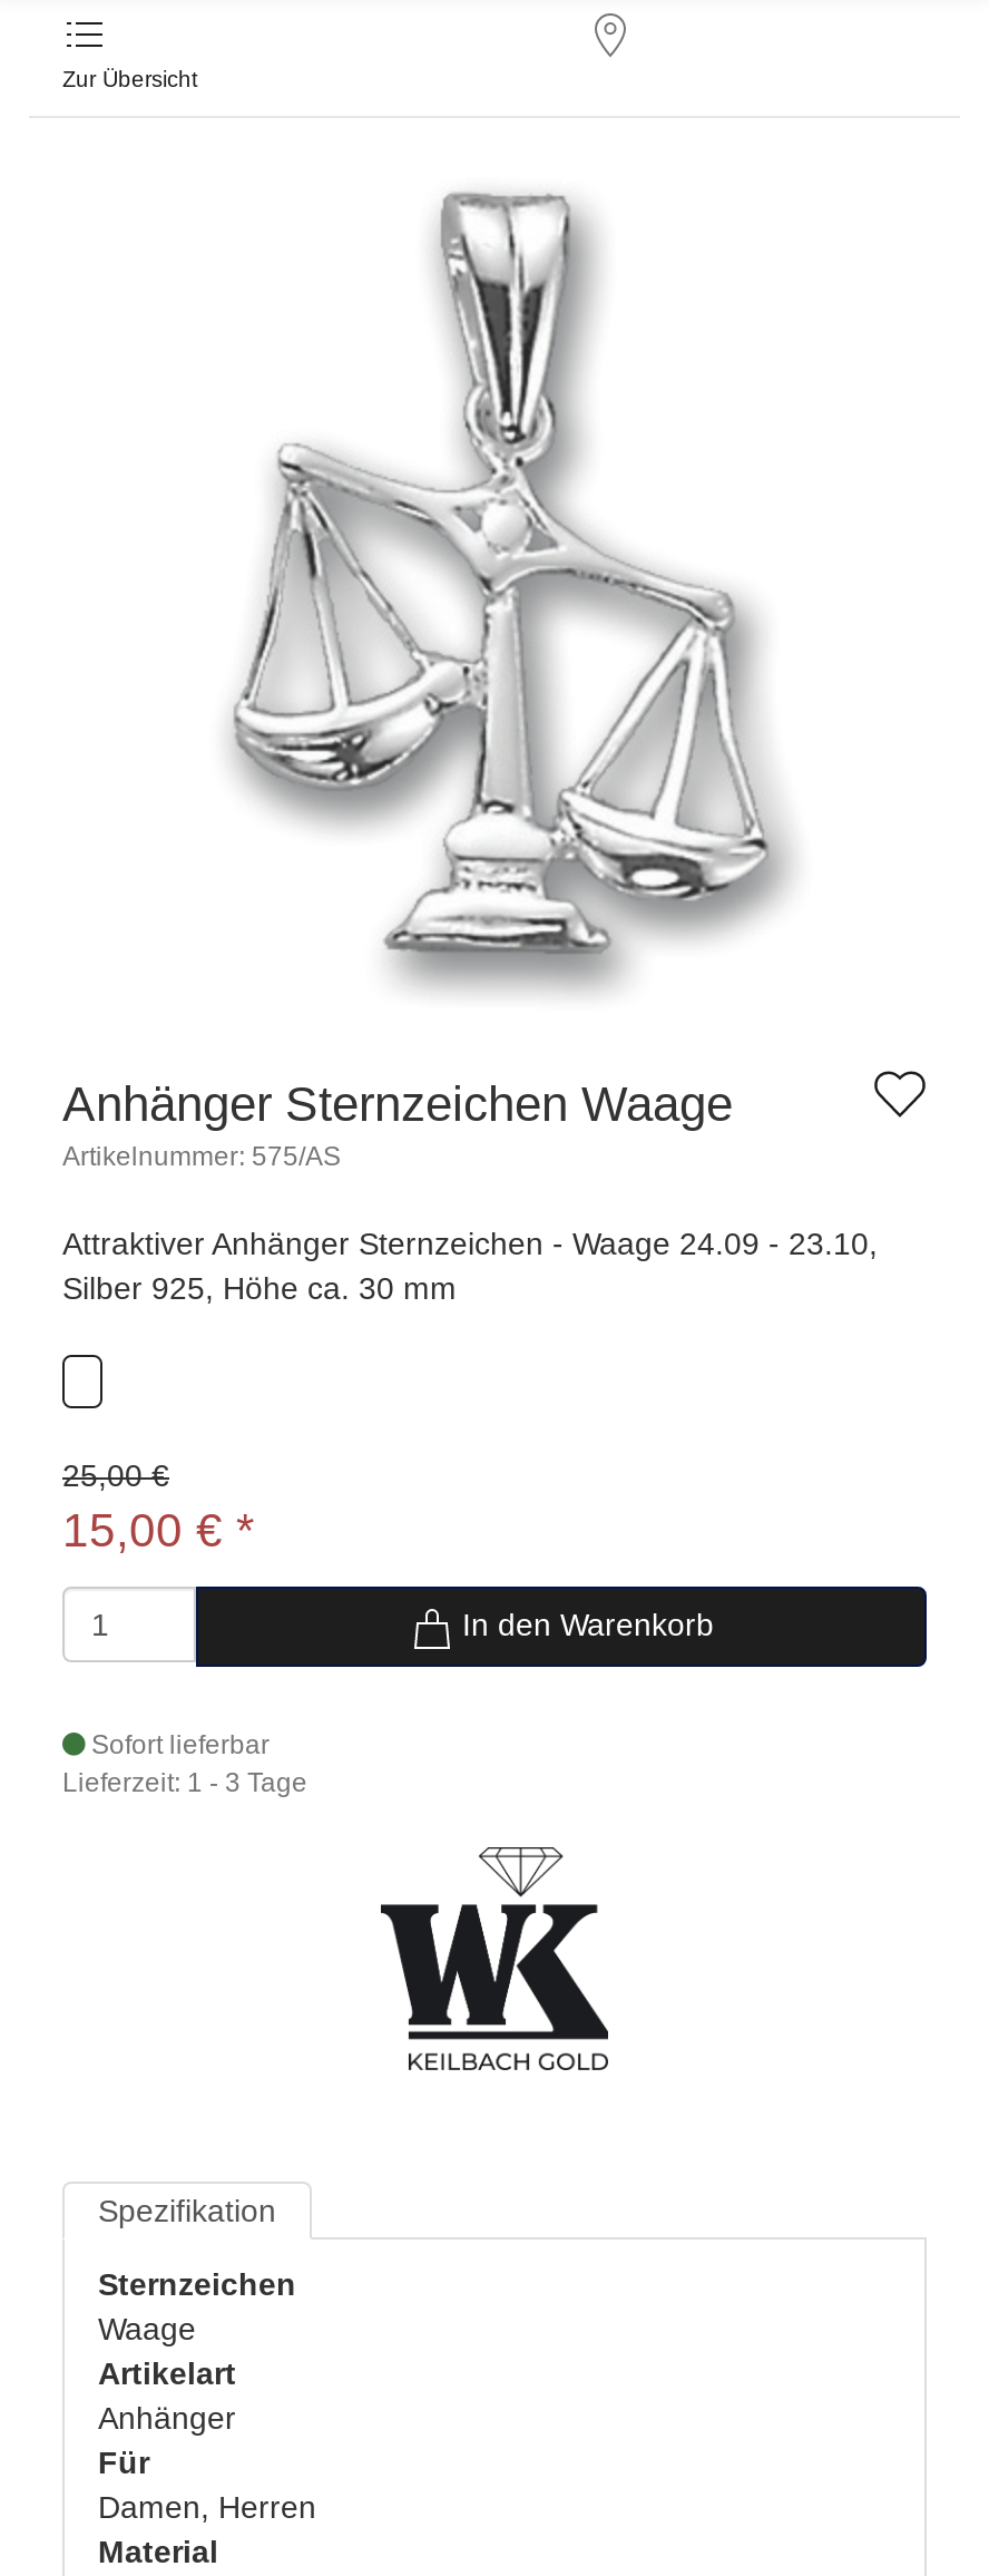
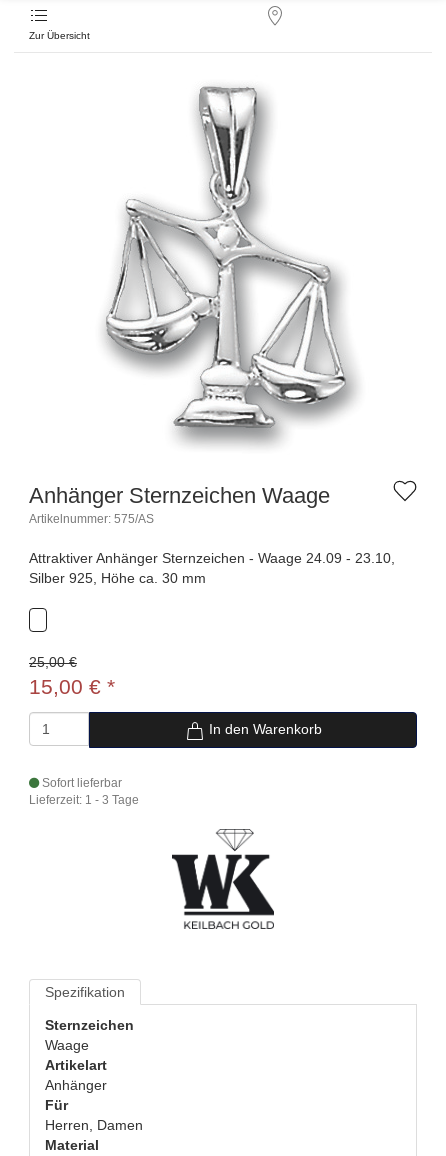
[98,2490,316,2526] Damen, Herren -> [45,1117,143,1133] Herren, Damen

